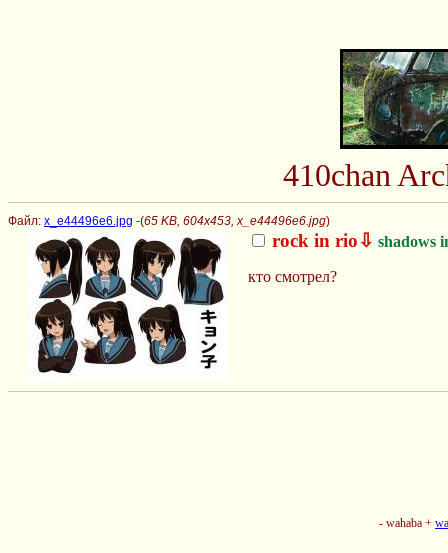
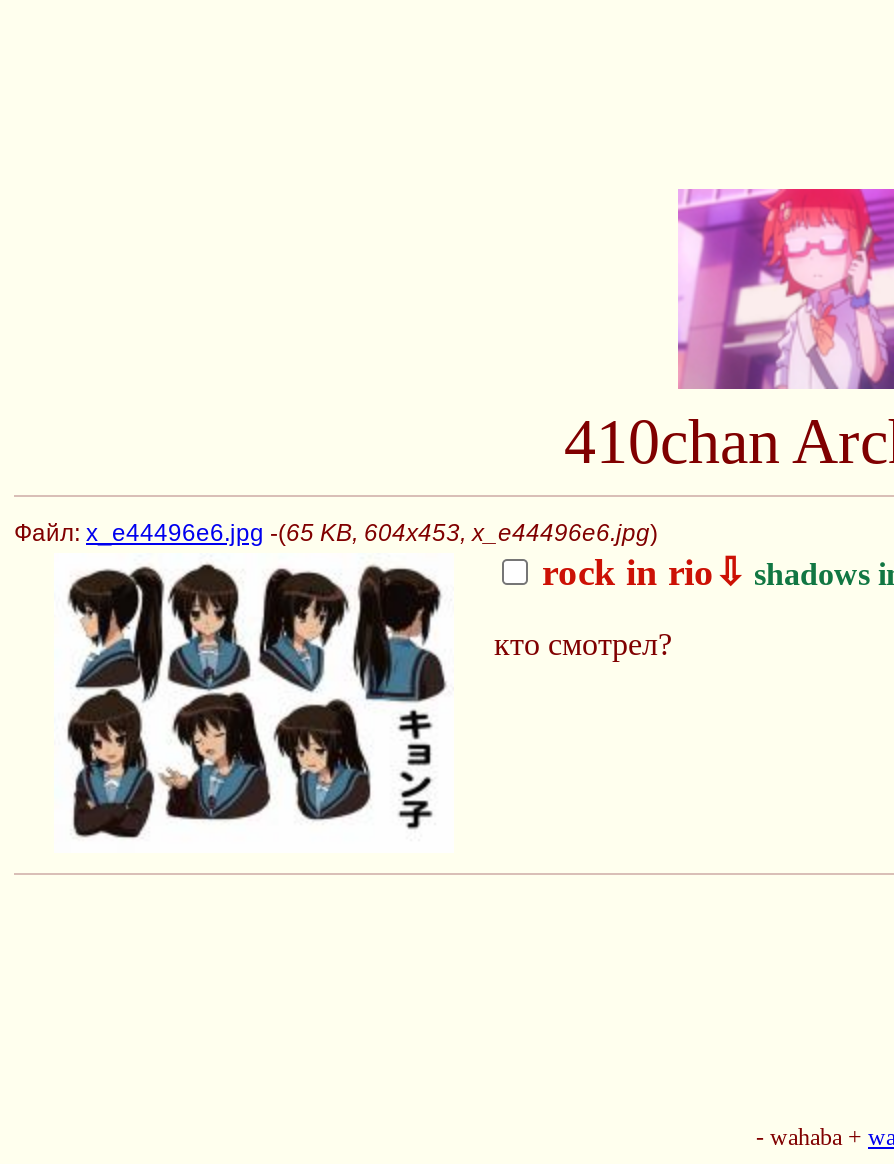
[339,48,445,150] [image] -> [676,187,888,391] [image]

